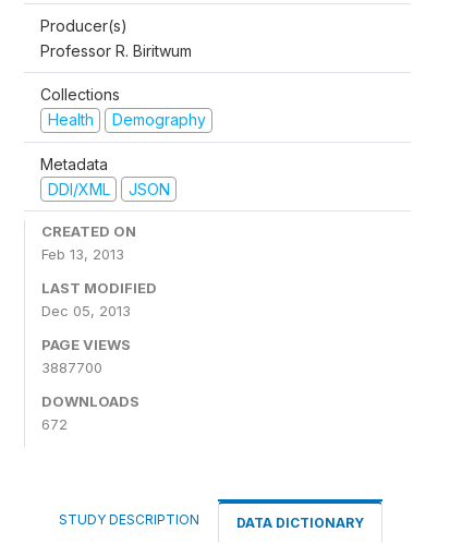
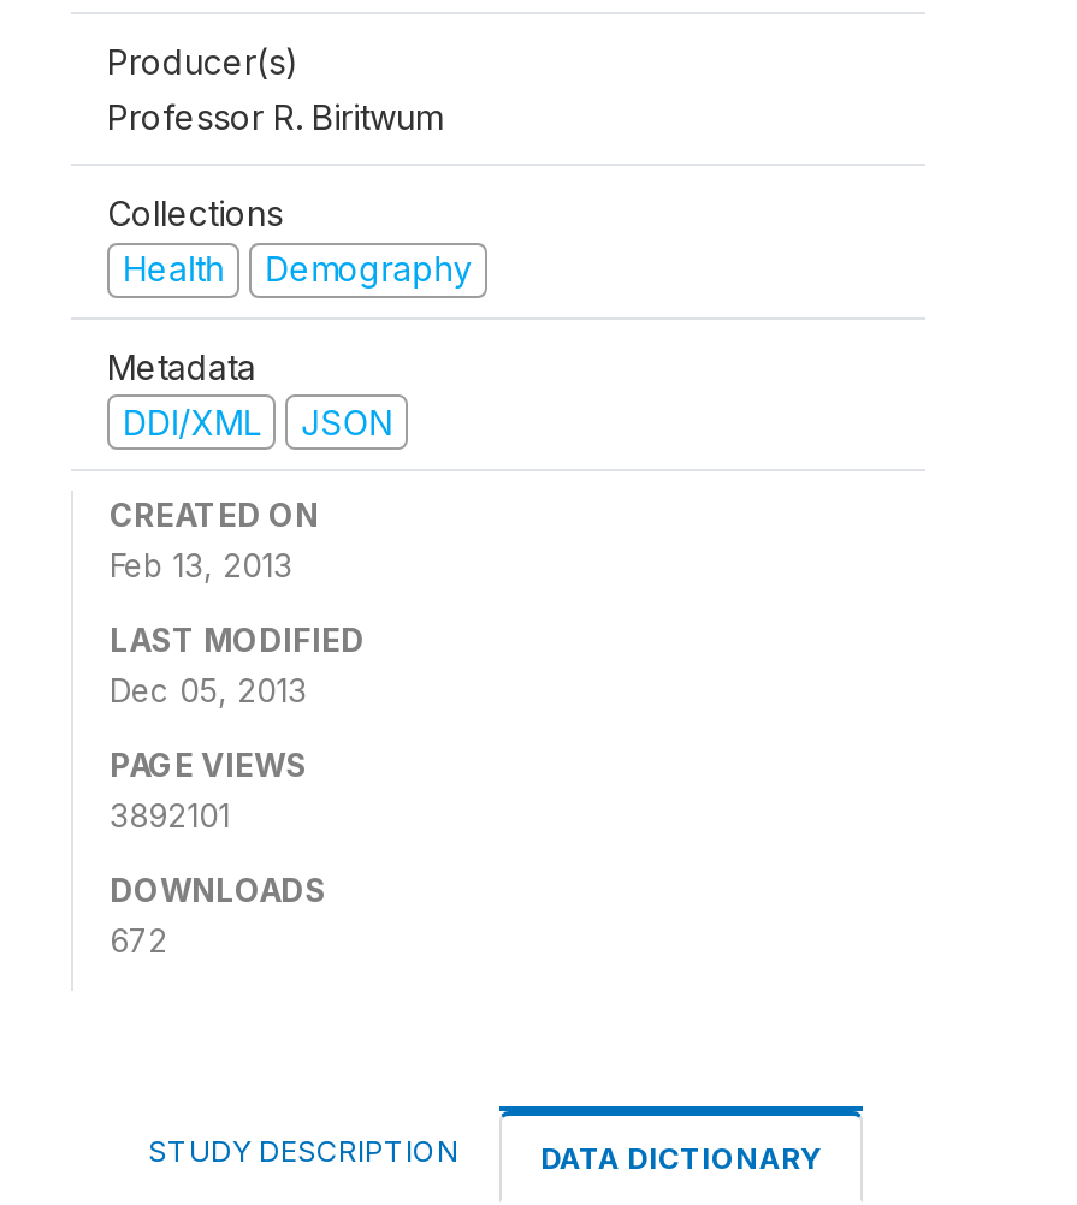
[41,359,102,376] 3887700 -> [110,796,230,835] 3892101

